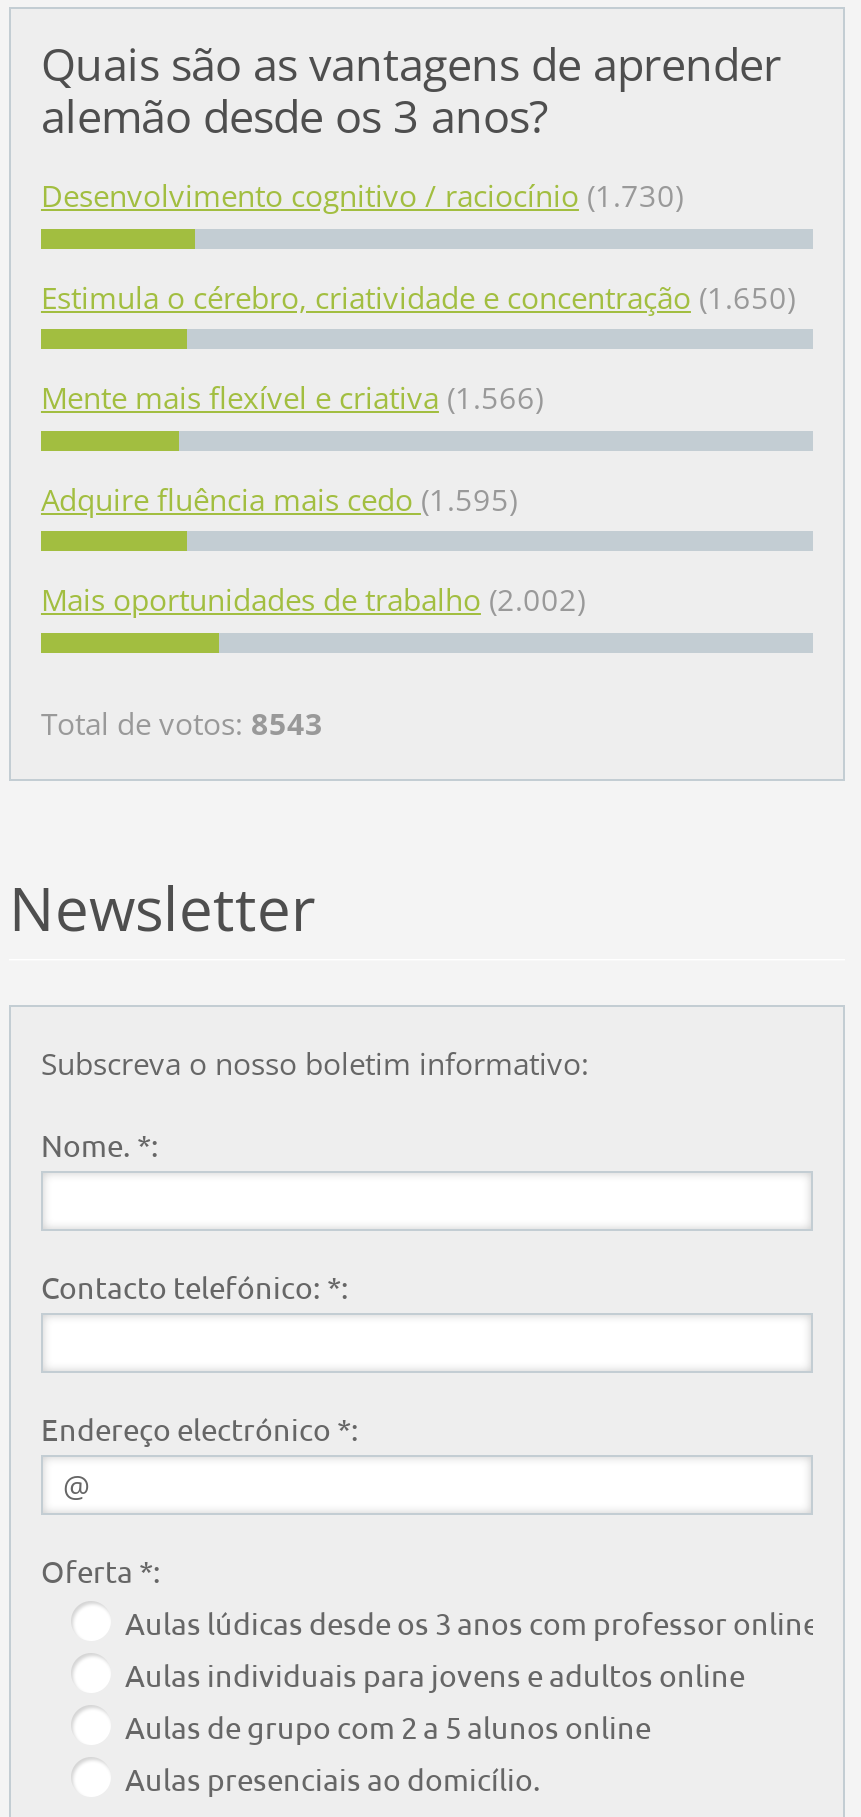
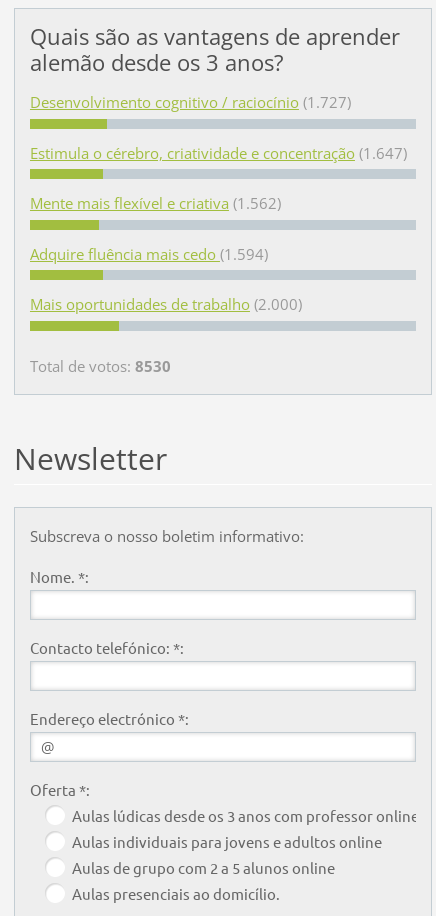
[41,176,683,216] Desenvolvimento cognitivo / raciocínio (1.730) -> [30,92,351,112] Desenvolvimento cognitivo / raciocínio (1.727)
[41,277,795,317] Estimula o cérebro, criatividade e concentração (1.650) -> [30,143,407,163] Estimula o cérebro, criatividade e concentração (1.647)
[41,377,543,417] Mente mais flexível e criativa (1.566) -> [30,193,281,213] Mente mais flexível e criativa (1.562)
[41,478,517,518] Adquire fluência mais cedo (1.595) -> [30,244,268,264] Adquire fluência mais cedo (1.594)
[41,579,585,619] Mais oportunidades de trabalho (2.002) -> [30,294,302,314] Mais oportunidades de trabalho (2.000)
[41,703,323,743] Total de votos: 8543 -> [30,356,171,376] Total de votos: 8530

